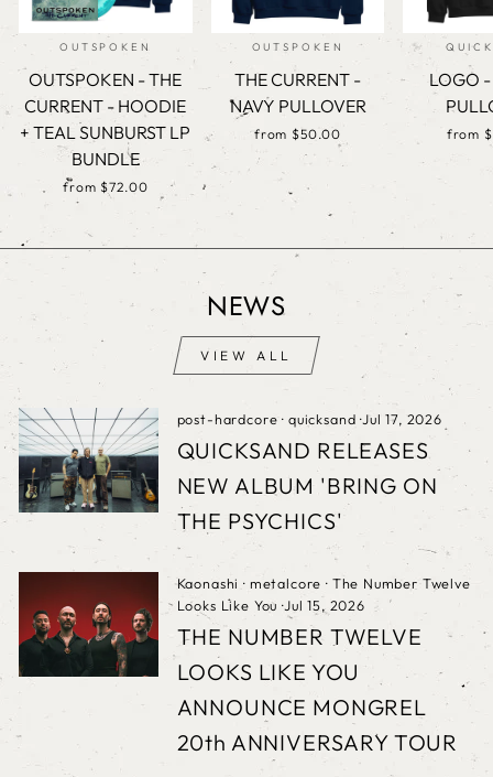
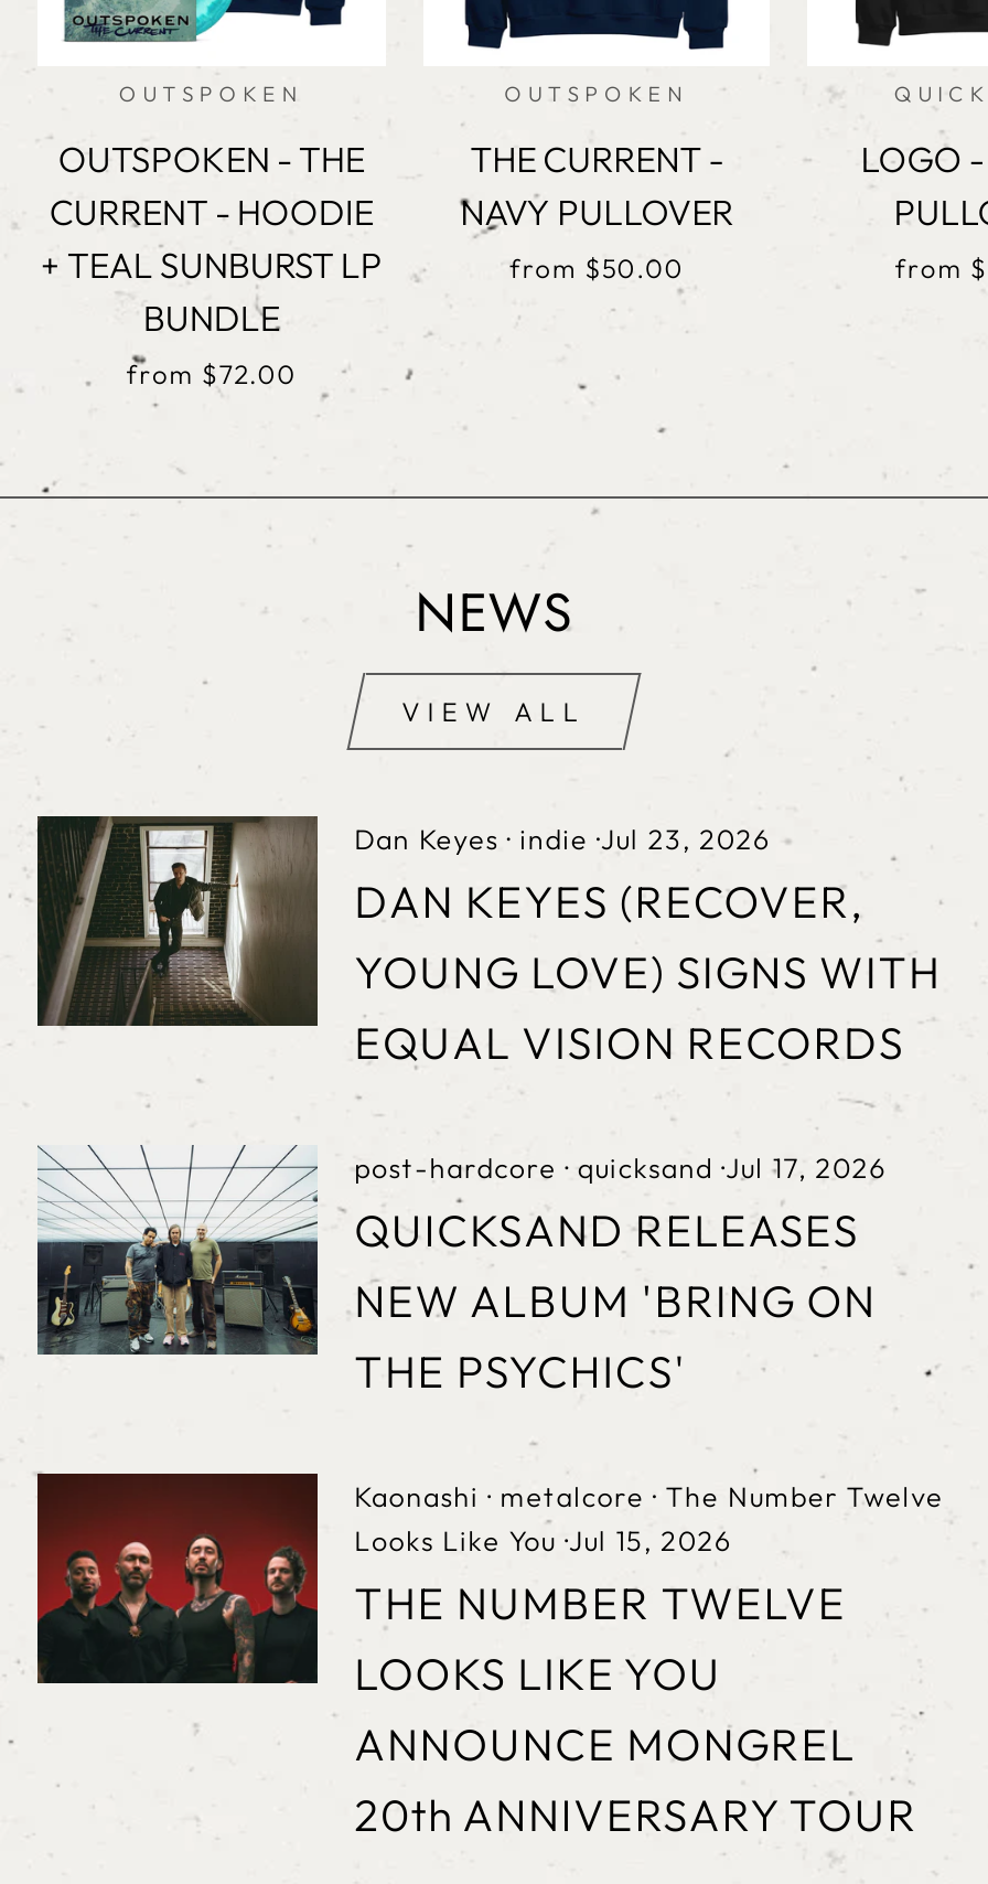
none -> [35,814,941,1069] [image] | Dan Keyes · indie · Jul 23, 2026 | DAN KEYES (RECOVER, | YOUNG LOVE) SIGNS WITH | EQUAL VISION RECORDS

